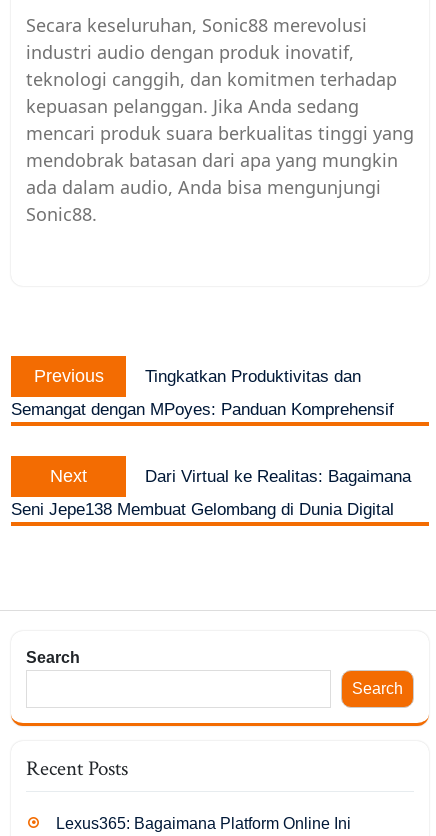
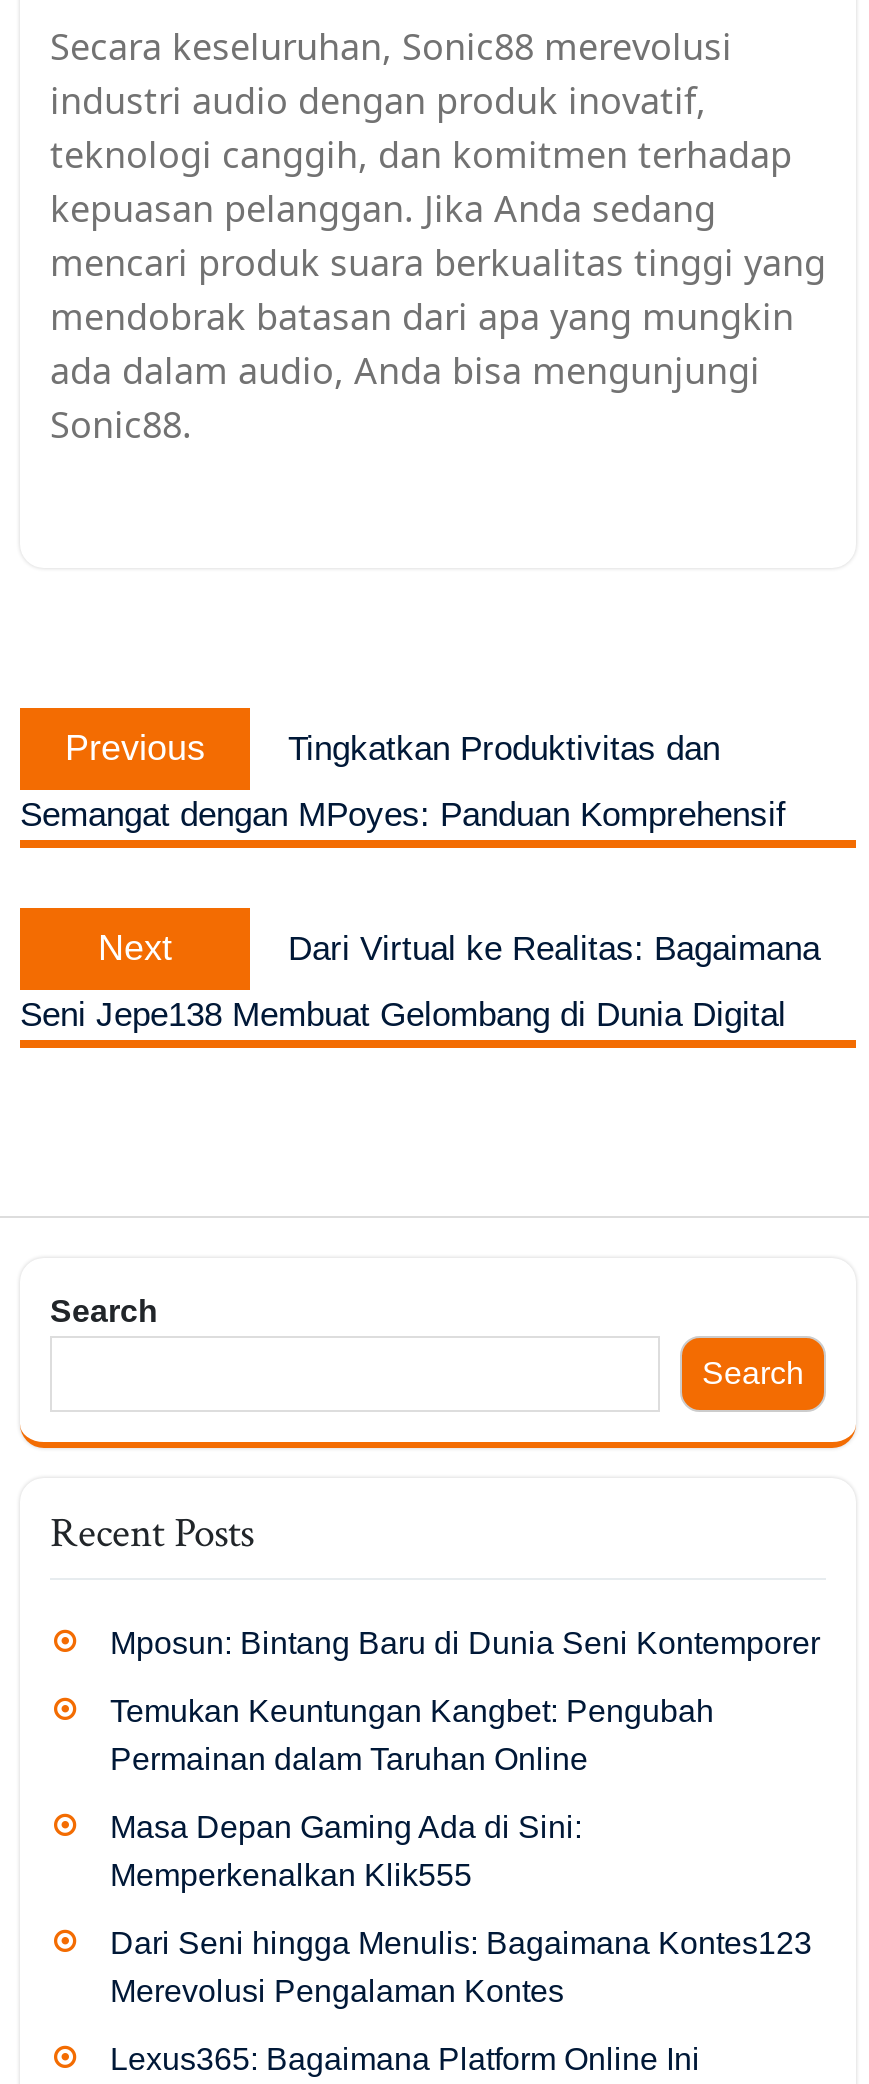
none -> [110,1626,820,2008] Mposun: Bintang Baru di Dunia Seni Kontemporer | Temukan Keuntungan Kangbet: Pengubah | Permainan dalam Taruhan Online | Masa Depan Gaming Ada di Sini: | Memperkenalkan Klik555 | Dari Seni hingga Menulis: Bagaimana Kontes123 | Merevolusi Pengalaman Kontes

